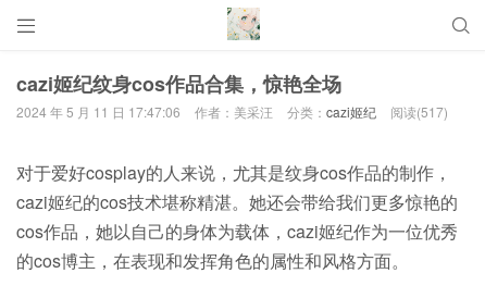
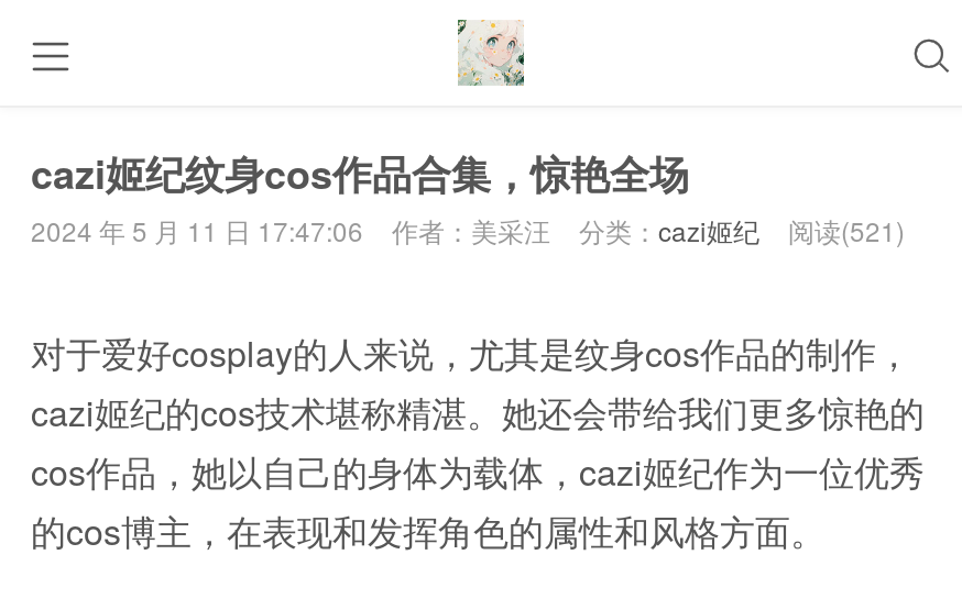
[16,102,448,121] 2024 年 5 月 11 日 17:47:06 作者：美采汪 分类：cazi姬纪 阅读(517) -> [31,211,905,248] 2024 年 5 月 11 日 17:47:06 作者：美采汪 分类：cazi姬纪 阅读(521)

